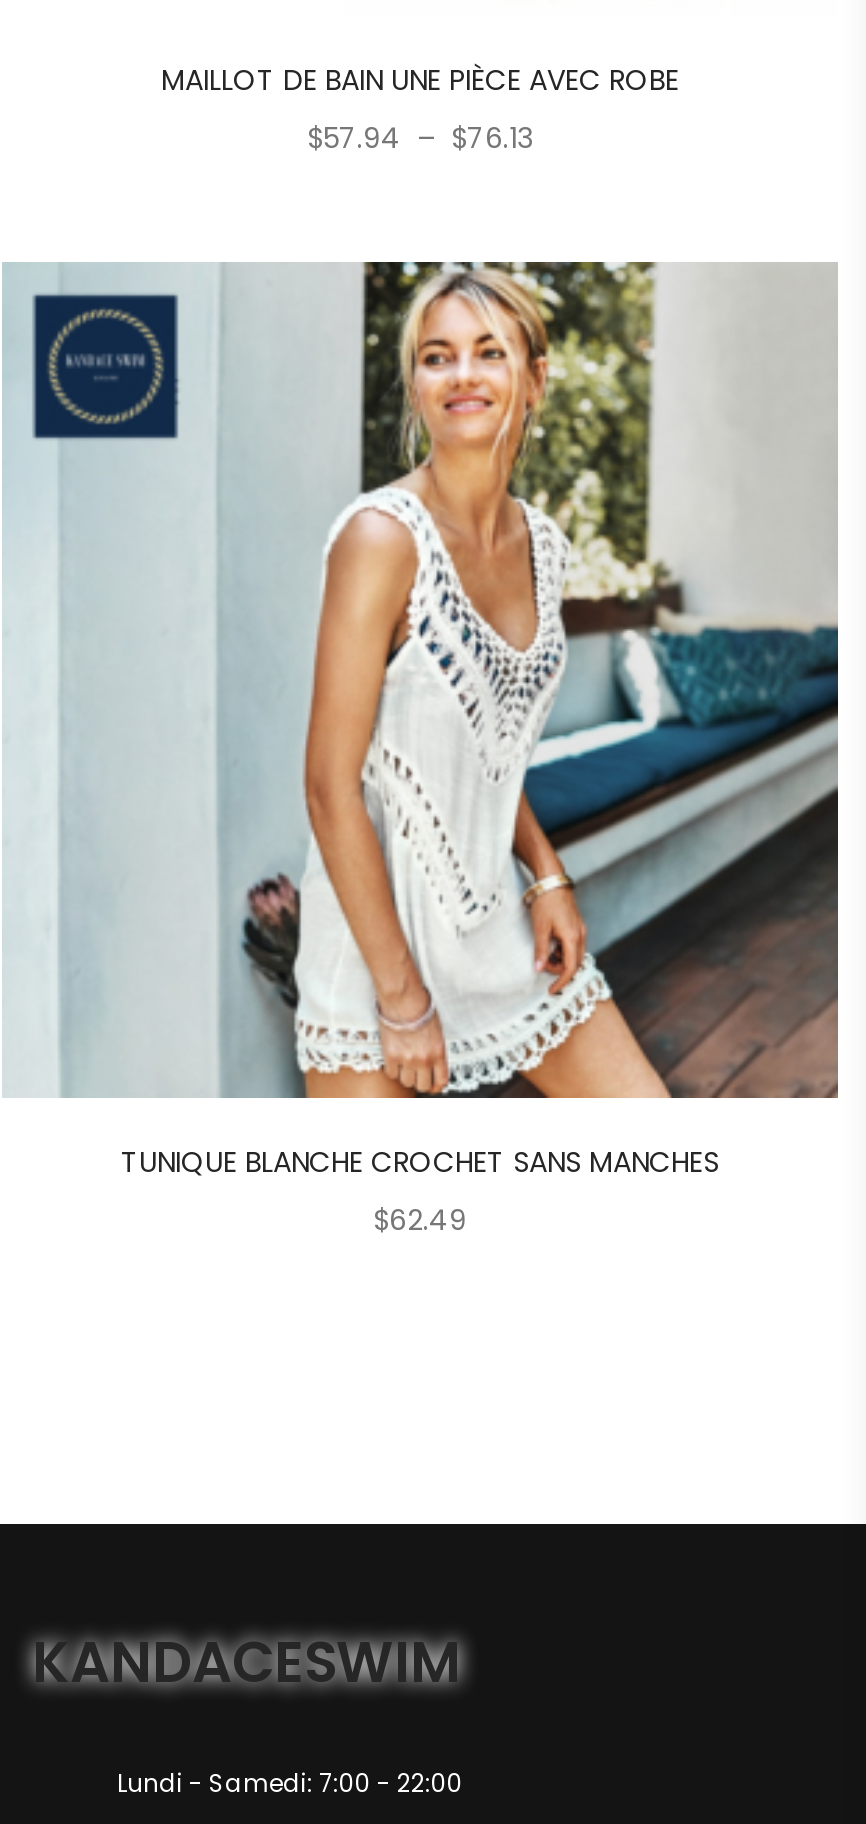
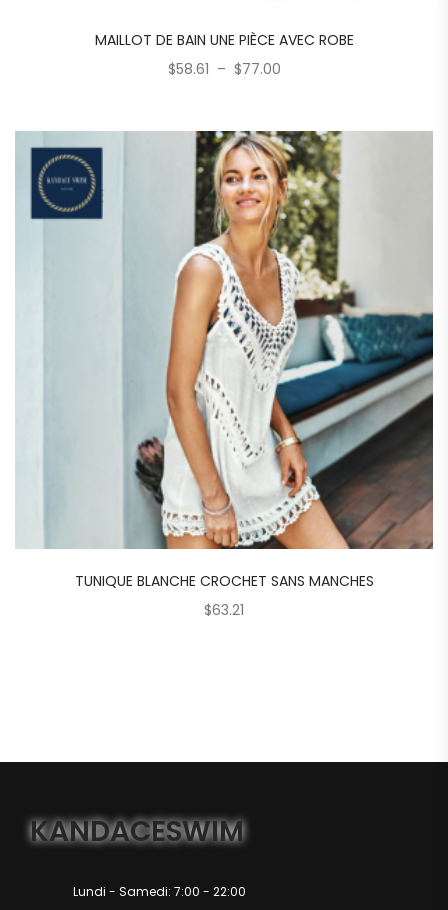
[307,118,533,158] $57.94 – $76.13 -> [167,59,280,79] $58.61 – $77.00
[373,1200,467,1240] $62.49 -> [204,600,244,620] $63.21

